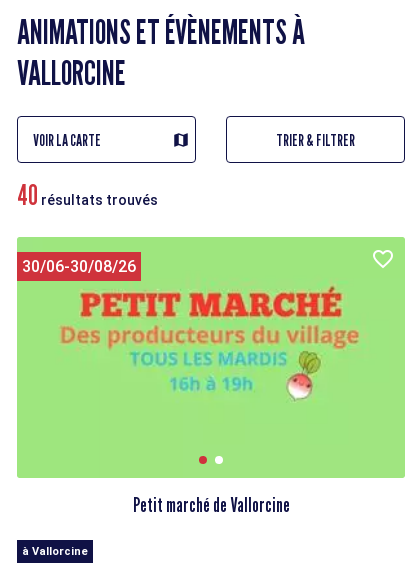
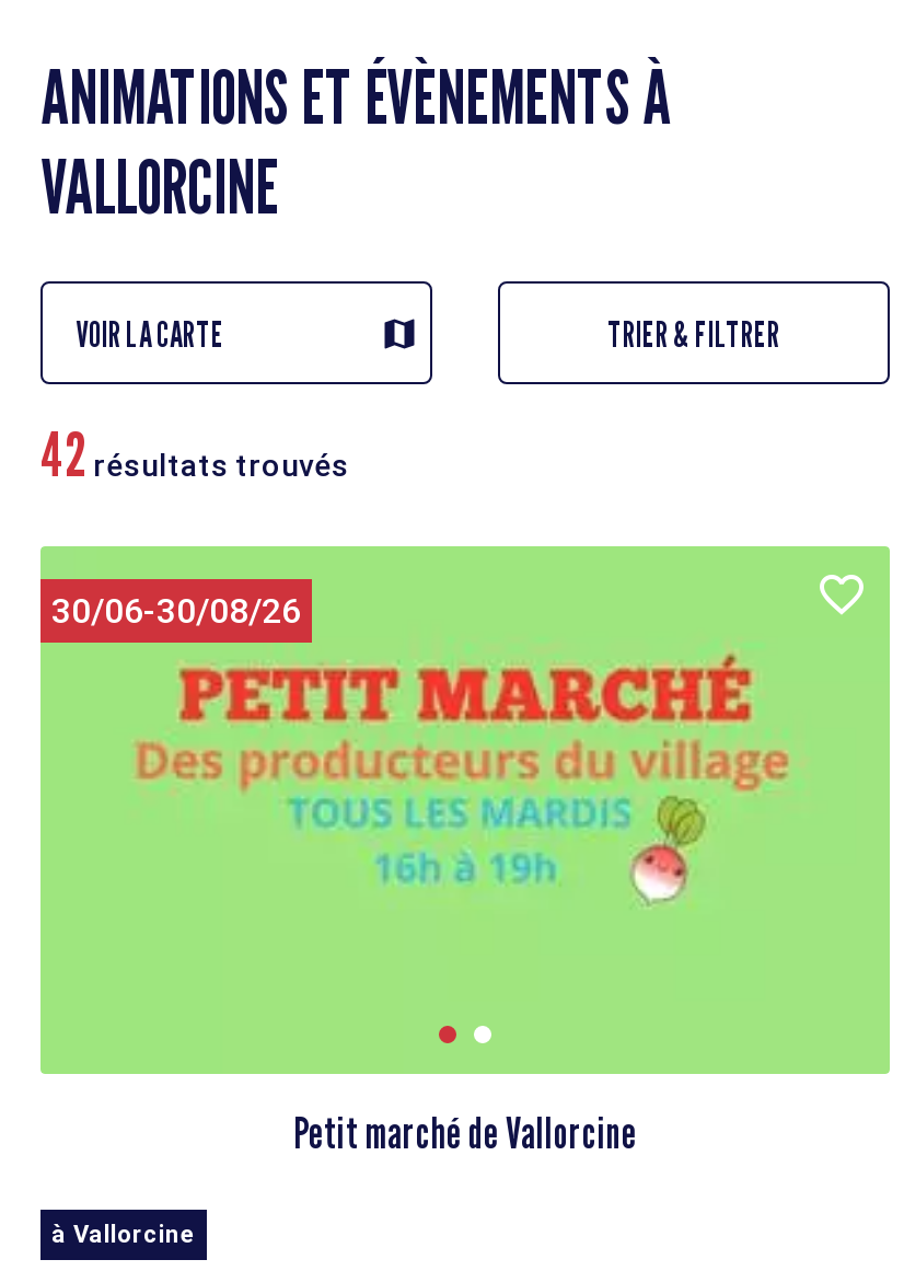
[17,178,158,212] 40résultats trouvés -> [40,417,349,492] 42résultats trouvés

